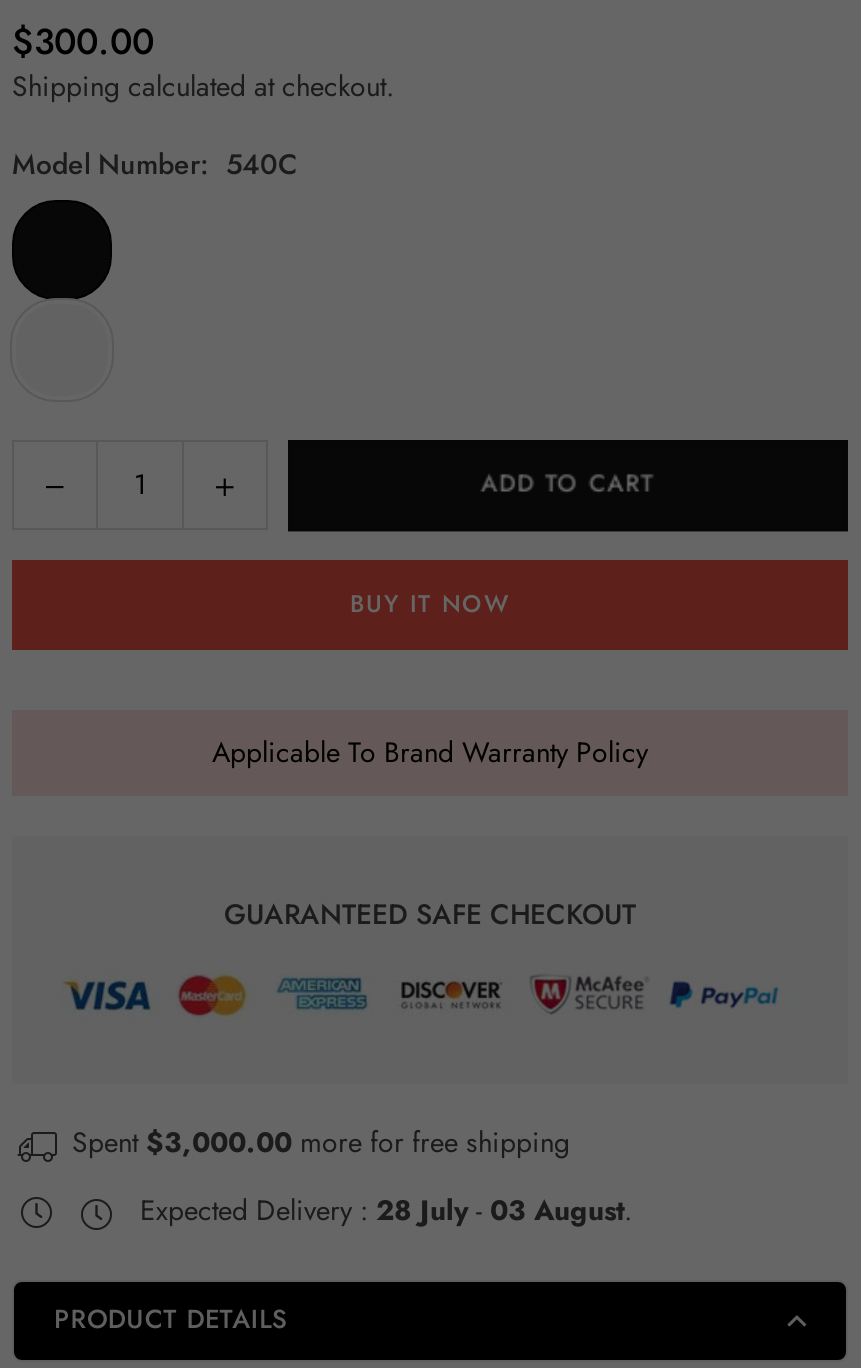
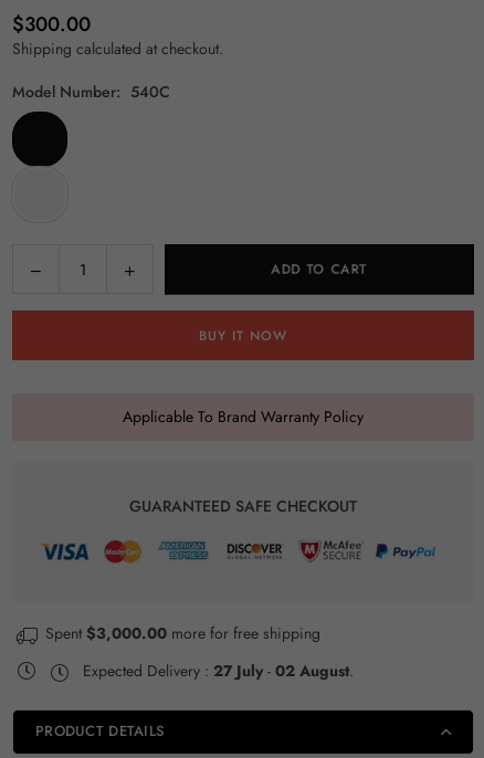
[132,1191,632,1231] Expected Delivery : 28 July - 03 August. -> [78,660,354,682] Expected Delivery : 27 July - 02 August.

